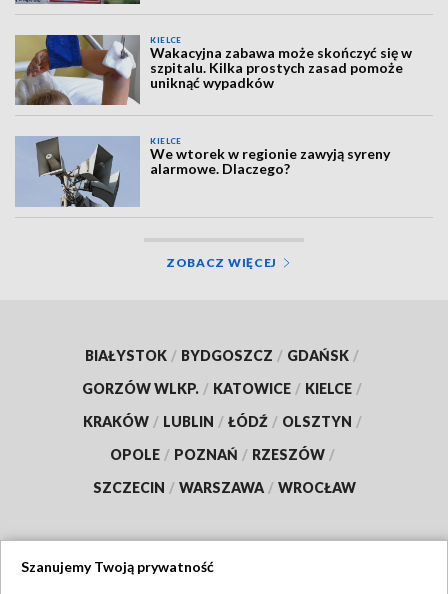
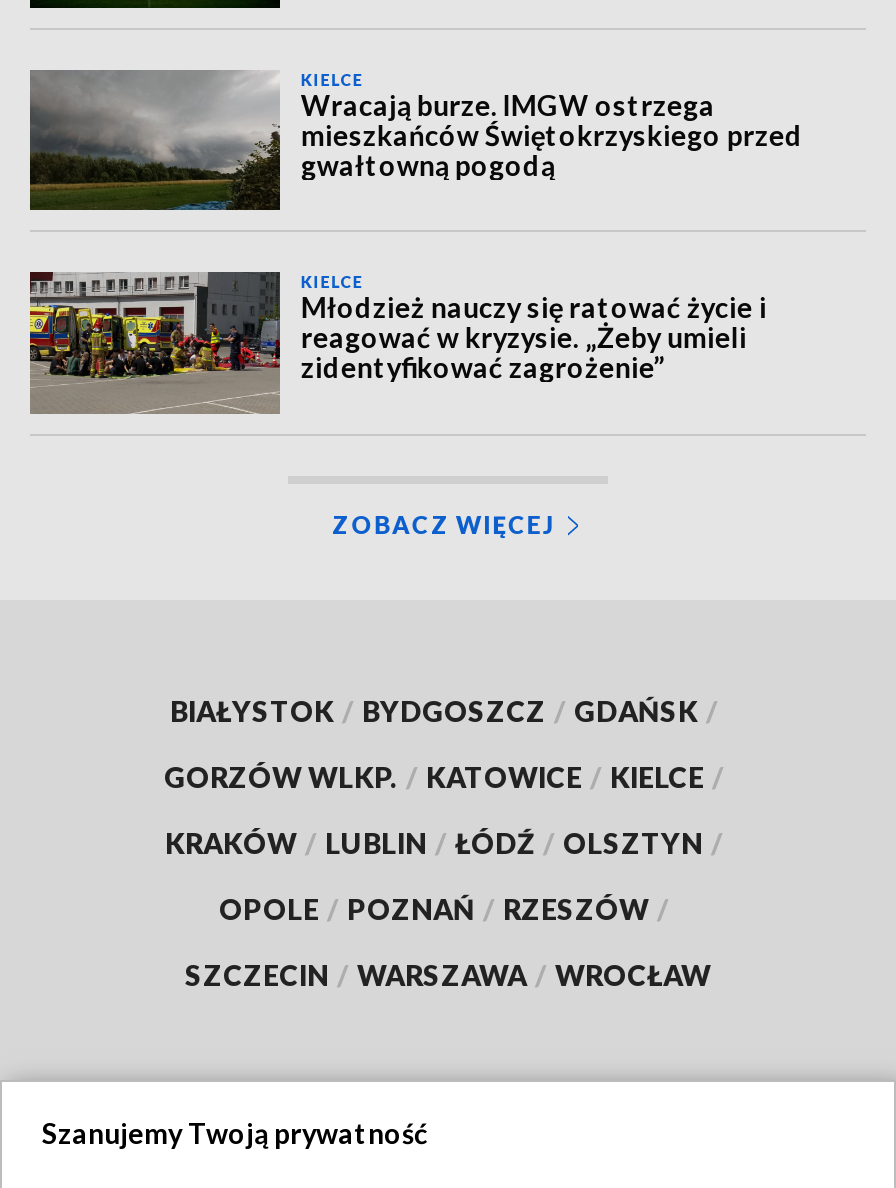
[14,34,412,106] [image] | Wakacyjna zabawa może skończyć się w | szpitalu. Kilka prostych zasad pomoże | uniknąć wypadków -> [28,70,803,212] [image] | Wracają burze. IMGW ostrzega | mieszkańców Świętokrzyskiego przed | gwałtowną pogodą
[15,136,390,208] [image] | We wtorek w regionie zawyją syreny | alarmowe. Dlaczego? -> [28,270,767,414] [image] | Młodzież nauczy się ratować życie i | reagować w kryzysie. „Żeby umieli | zidentyfikować zagrożenie”

